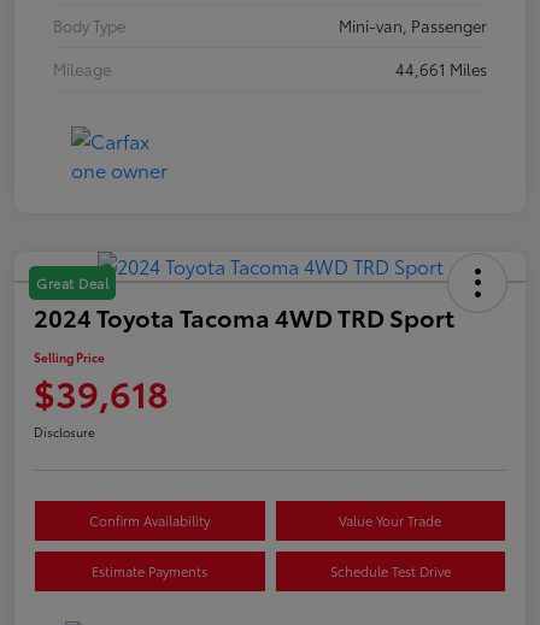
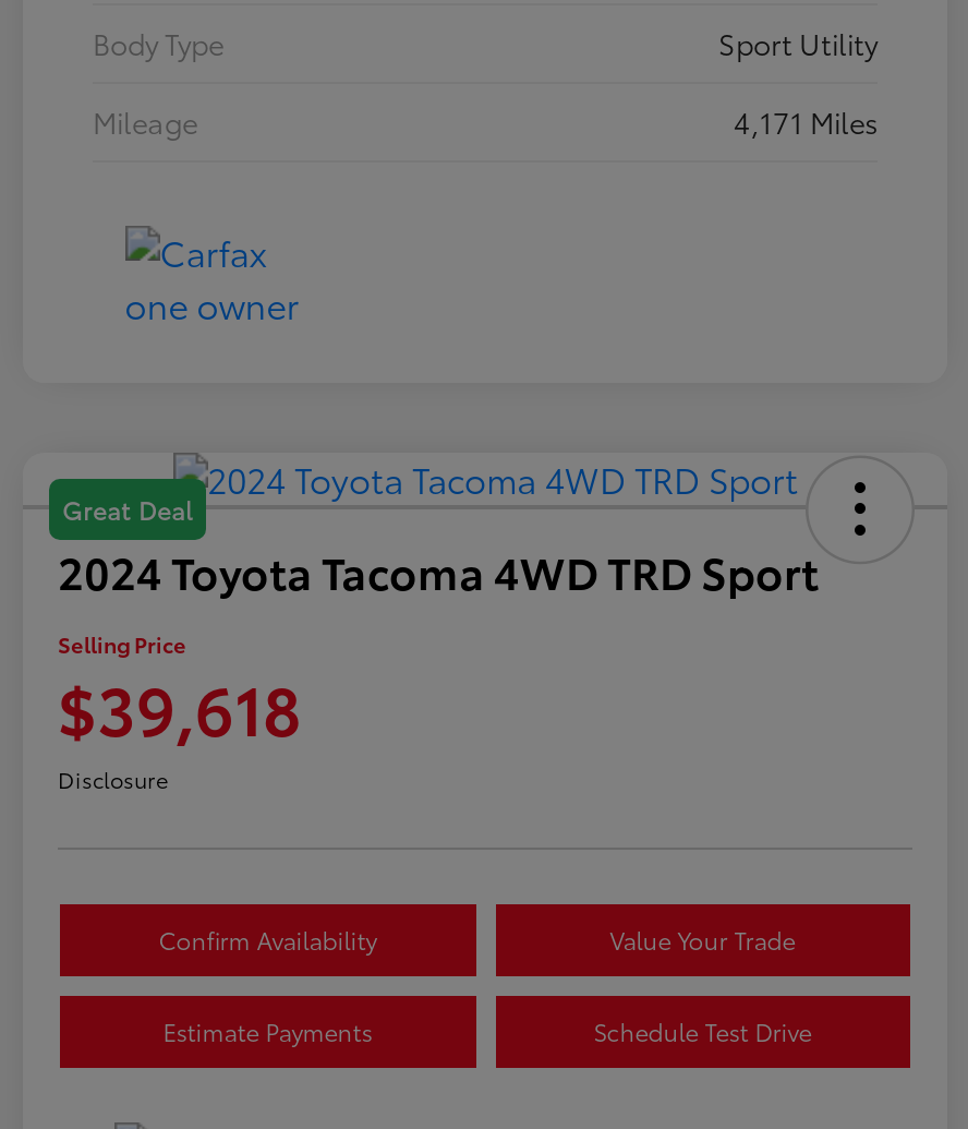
[339,15,487,37] Mini-van, Passenger -> [718,24,878,63] Sport Utility
[395,58,487,80] 44,661 Miles -> [734,103,878,142] 4,171 Miles

